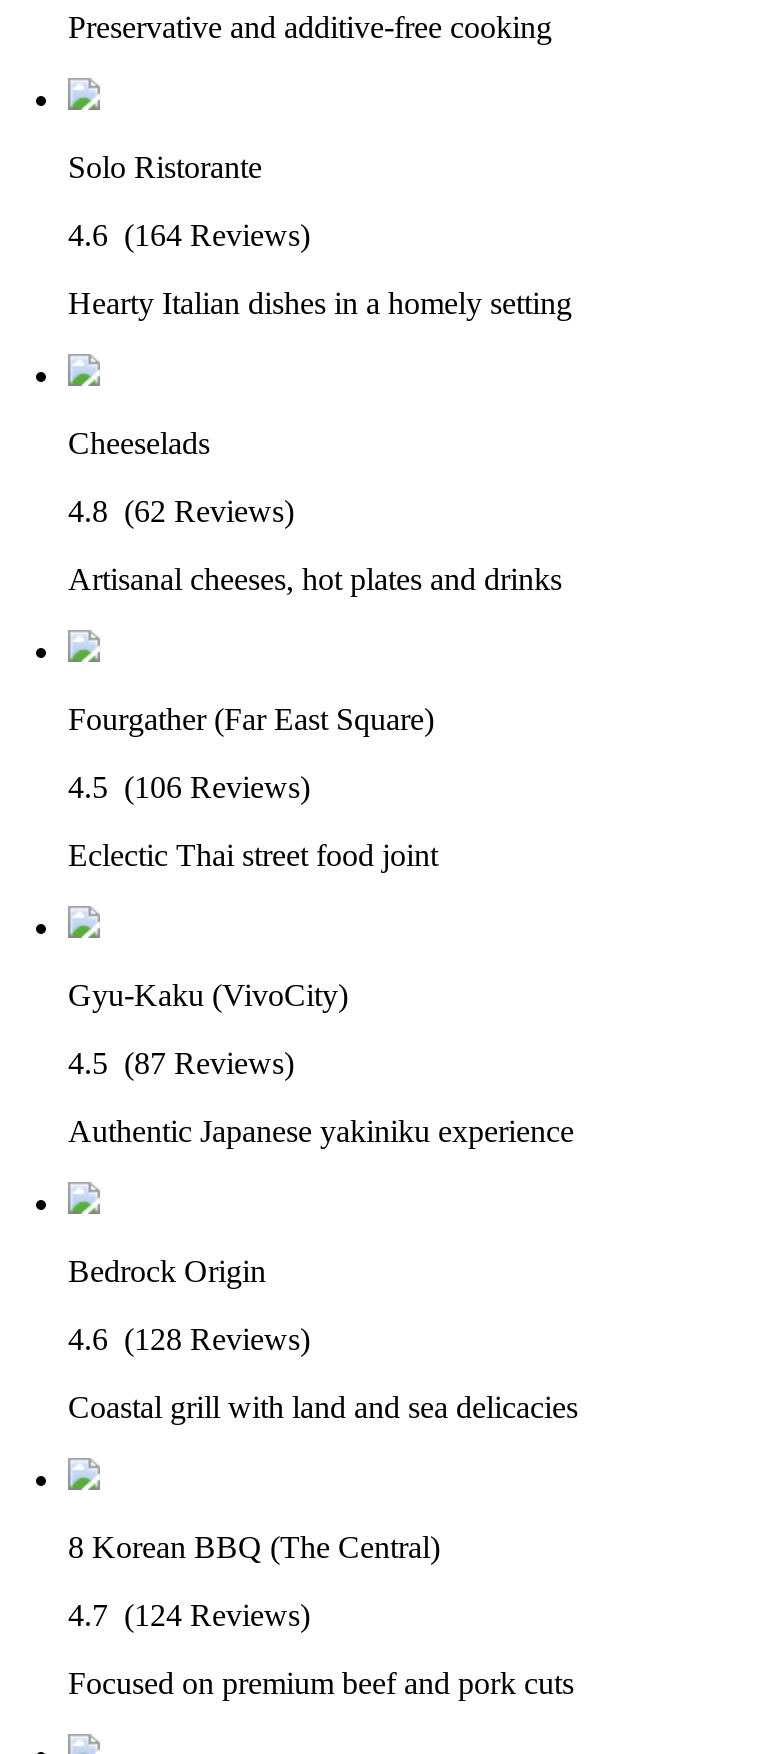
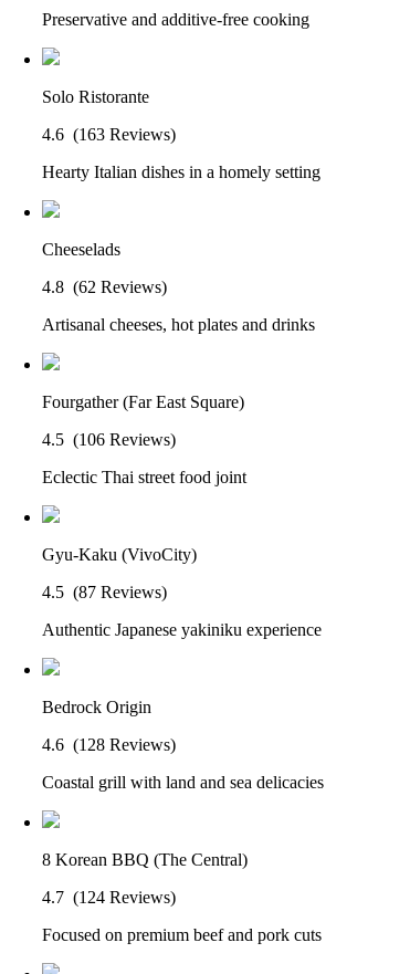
[68,218,310,252] 4.6 (164 Reviews) -> [42,125,176,144] 4.6 (163 Reviews)

